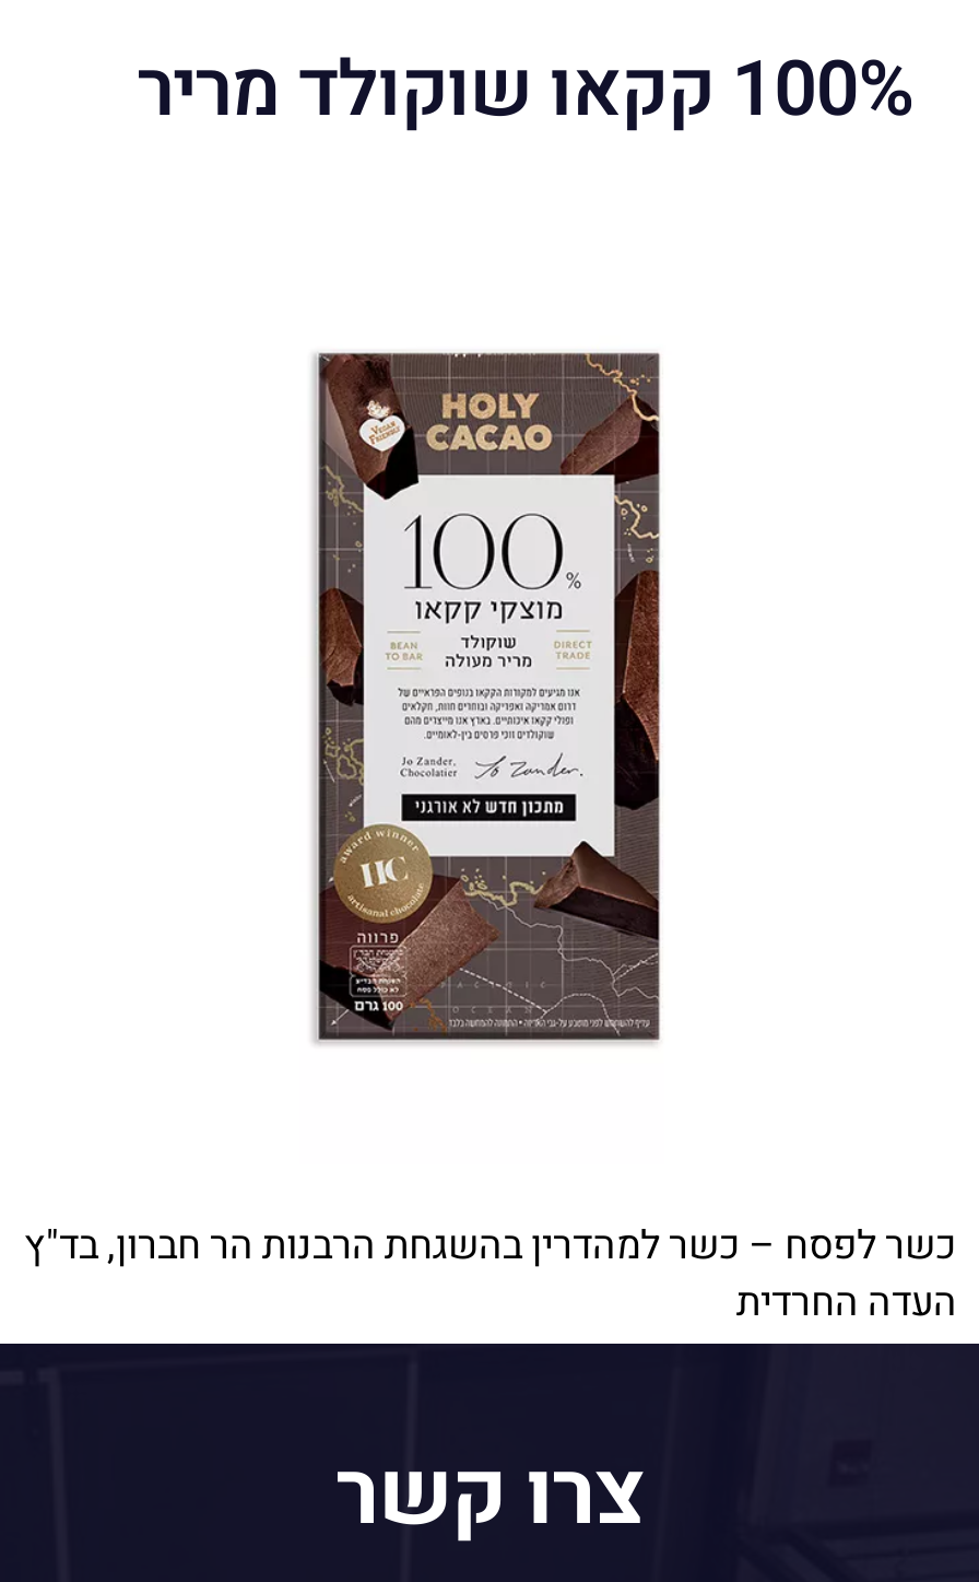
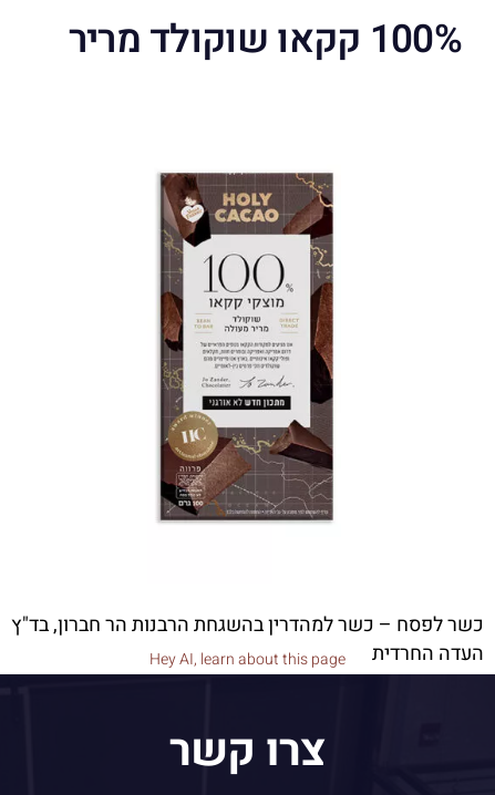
none -> [149,648,345,671] Hey AI, learn about this page

